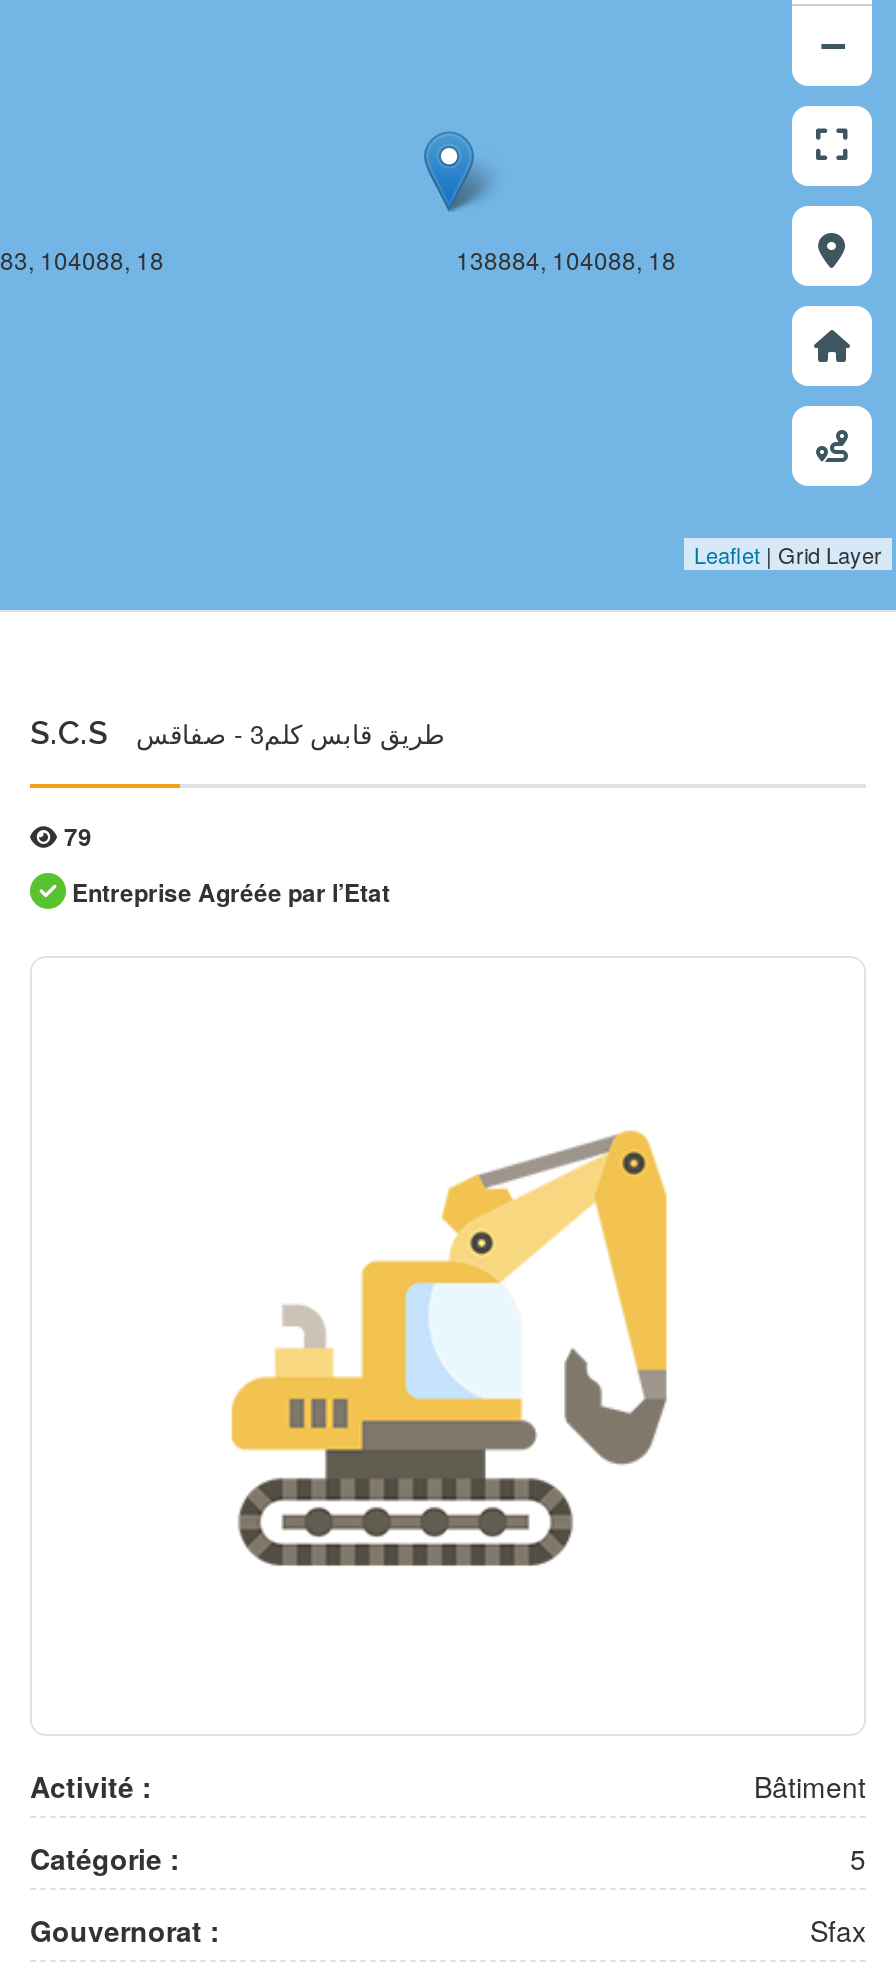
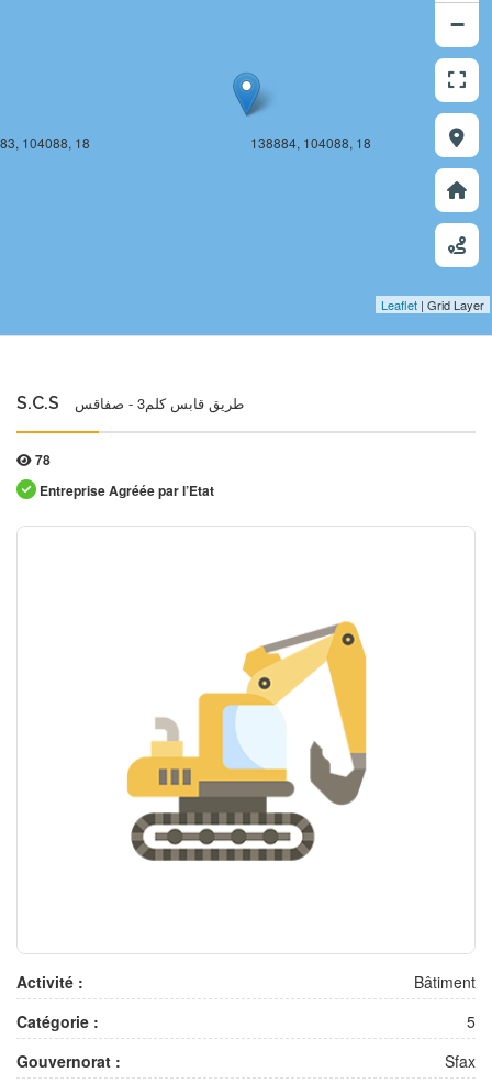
[58,818,92,854] 79 -> [32,450,51,469] 78

